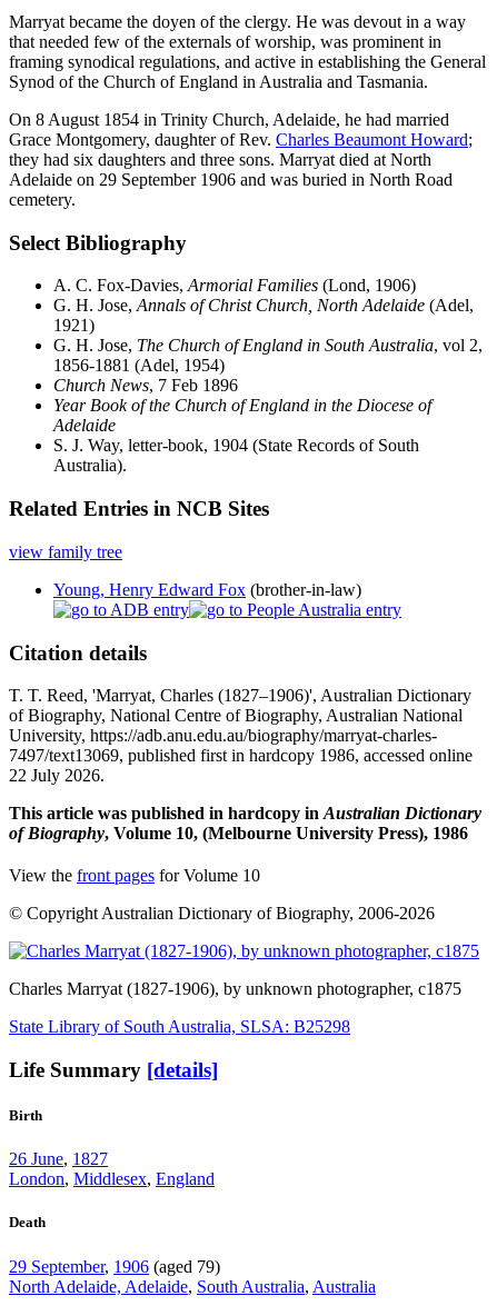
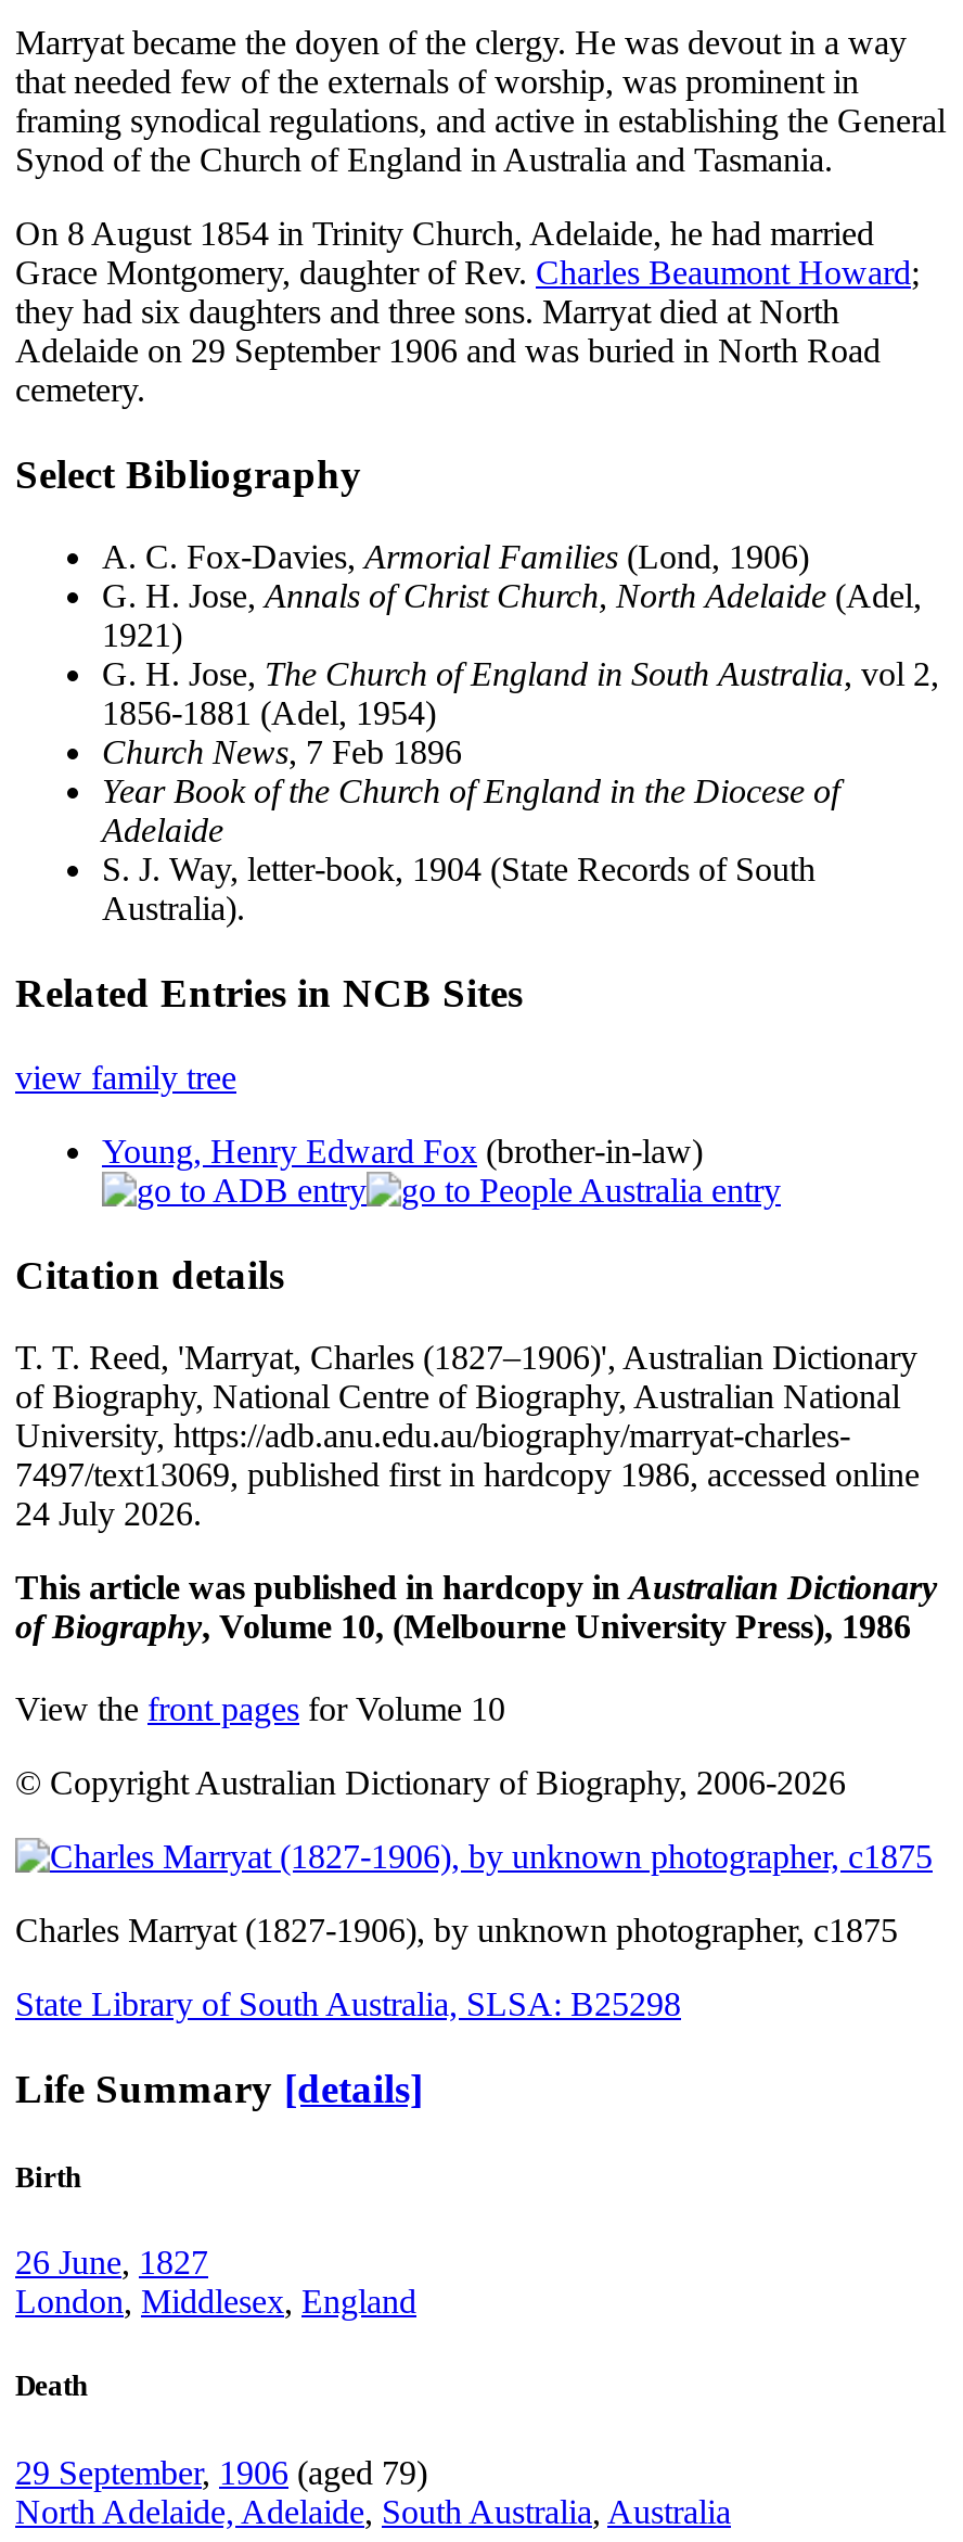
[9,766,105,785] 22 July 2026. -> [15,1495,202,1532] 24 July 2026.

